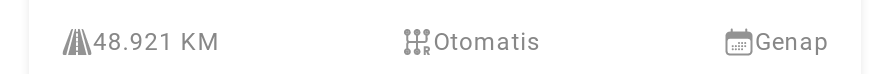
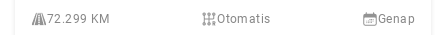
[93,28,218,56] 48.921 KM -> [47,12,110,26] 72.299 KM

